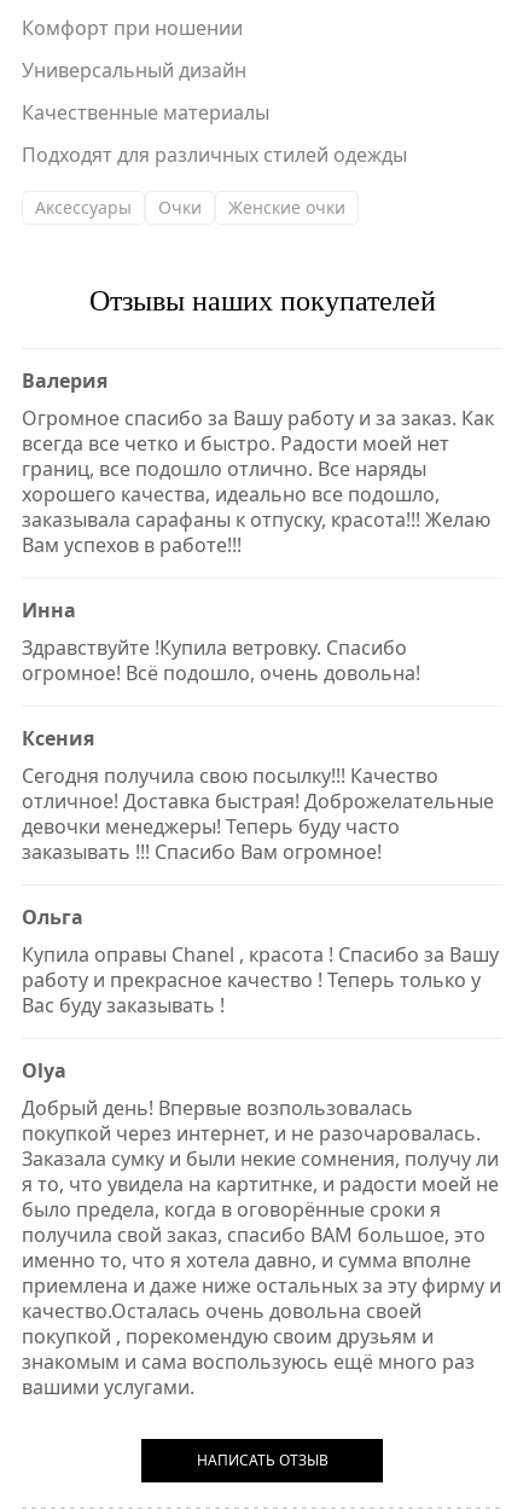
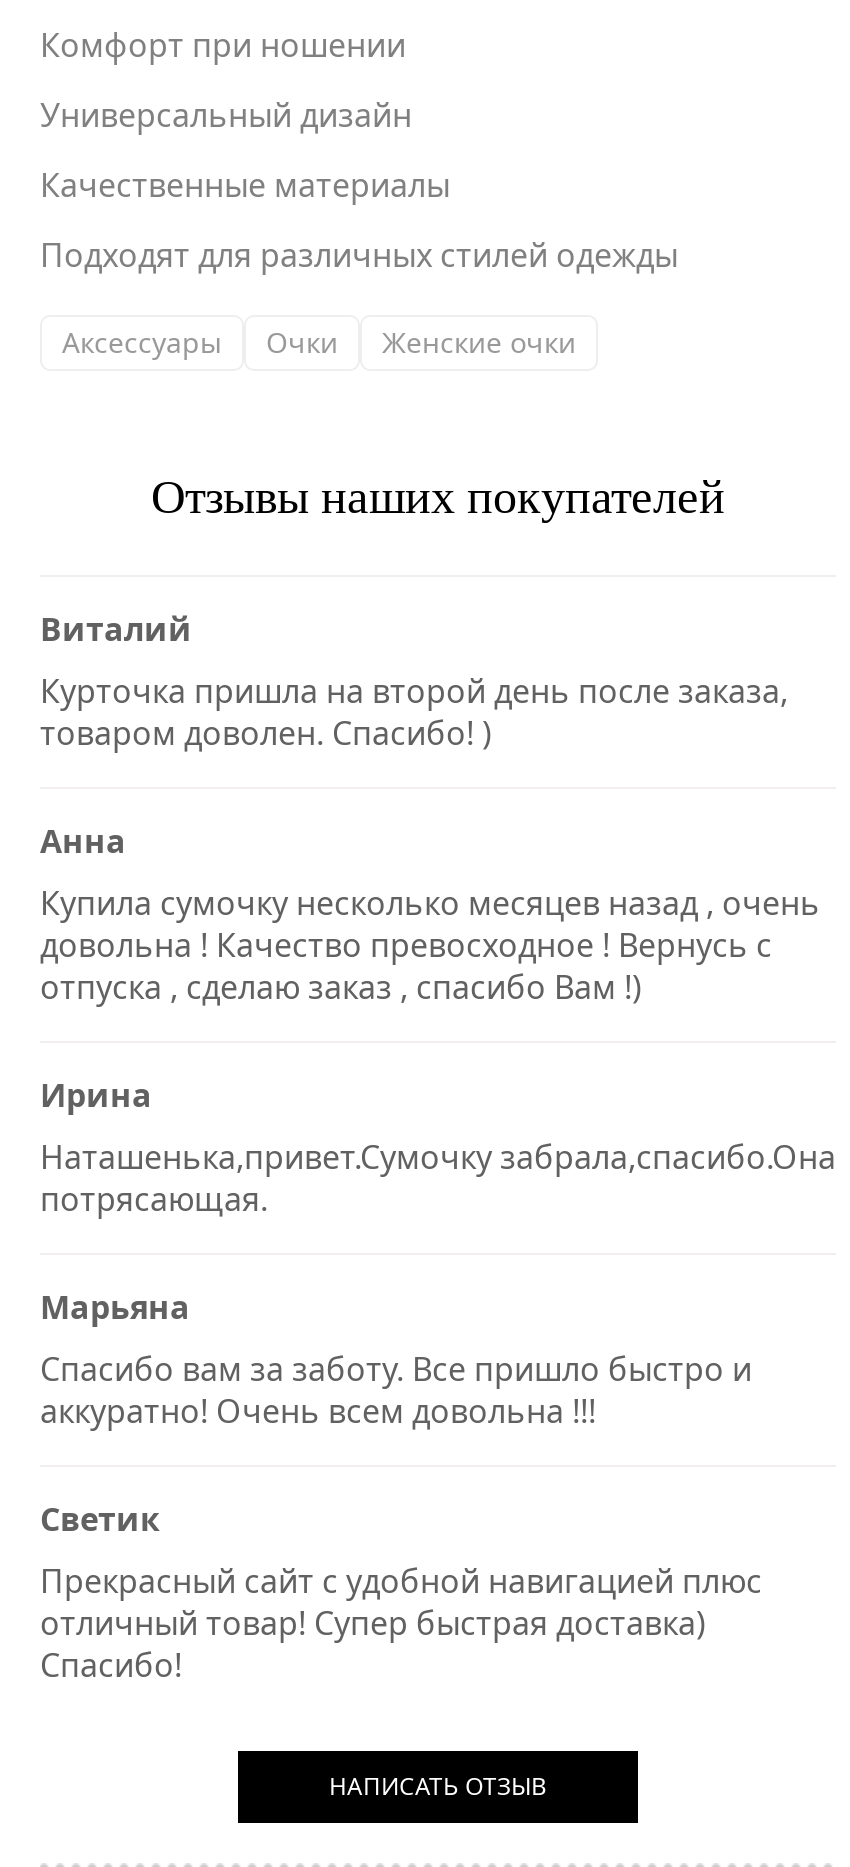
[22,368,494,559] Валерия | Огромное спасибо за Вашу работу и за заказ. Как | всегда все четко и быстро. Радости моей нет | границ, все подошло отлично. Все наряды | хорошего качества, идеально все подошло, | заказывала сарафаны к отпуску, красота!!! Желаю | Вам успехов в работе!!! -> [40,608,788,756] Виталий | Курточка пришла на второй день после заказа, | товаром доволен. Спасибо! )
[22,597,420,687] Инна | Здравствуйте !Купила ветровку. Спасибо | огромное! Всё подошло, очень довольна! -> [40,820,820,1010] Анна | Купила сумочку несколько месяцев назад , очень | довольна ! Качество превосходное ! Вернусь с | отпуска , сделаю заказ , спасибо Вам !)
[22,725,494,865] Ксения | Сегодня получила свою посылку!!! Качество | отличное! Доставка быстрая! Доброжелательные | девочки менеджеры! Теперь буду часто | заказывать !!! Спасибо Вам огромное! -> [40,1074,836,1222] Ирина | Наташенька,привет.Сумочку забрала,спасибо.Она | потрясающая.
[22,904,499,1019] Ольга | Купила оправы Chanel , красота ! Спасибо за Вашу | работу и прекрасное качество ! Теперь только у | Вас буду заказывать ! -> [40,1286,752,1434] Марьяна | Спасибо вам за заботу. Все пришло быстро и | аккуратно! Очень всем довольна !!!
[22,1058,501,1401] Olya | Добрый день! Впервые возпользовалась | покупкой через интернет, и не разочаровалась. | Заказала сумку и были некие сомнения, получу ли | я то, что увидела на картитнке, и радости моей не | было предела, когда в оговорённые сроки я | получила свой заказ, спасибо ВАМ большое, это | именно то, что я хотела давно, и сумма вполне | приемлена и даже ниже остальных за эту фирму и | качество.Осталась очень довольна своей | покупкой , порекомендую своим друзьям и | знакомым и сама воспользуюсь ещё много раз | вашими услугами. -> [40,1498,762,1688] Светик | Прекрасный сайт с удобной навигацией плюс | отличный товар! Супер быстрая доставка) | Спасибо!

